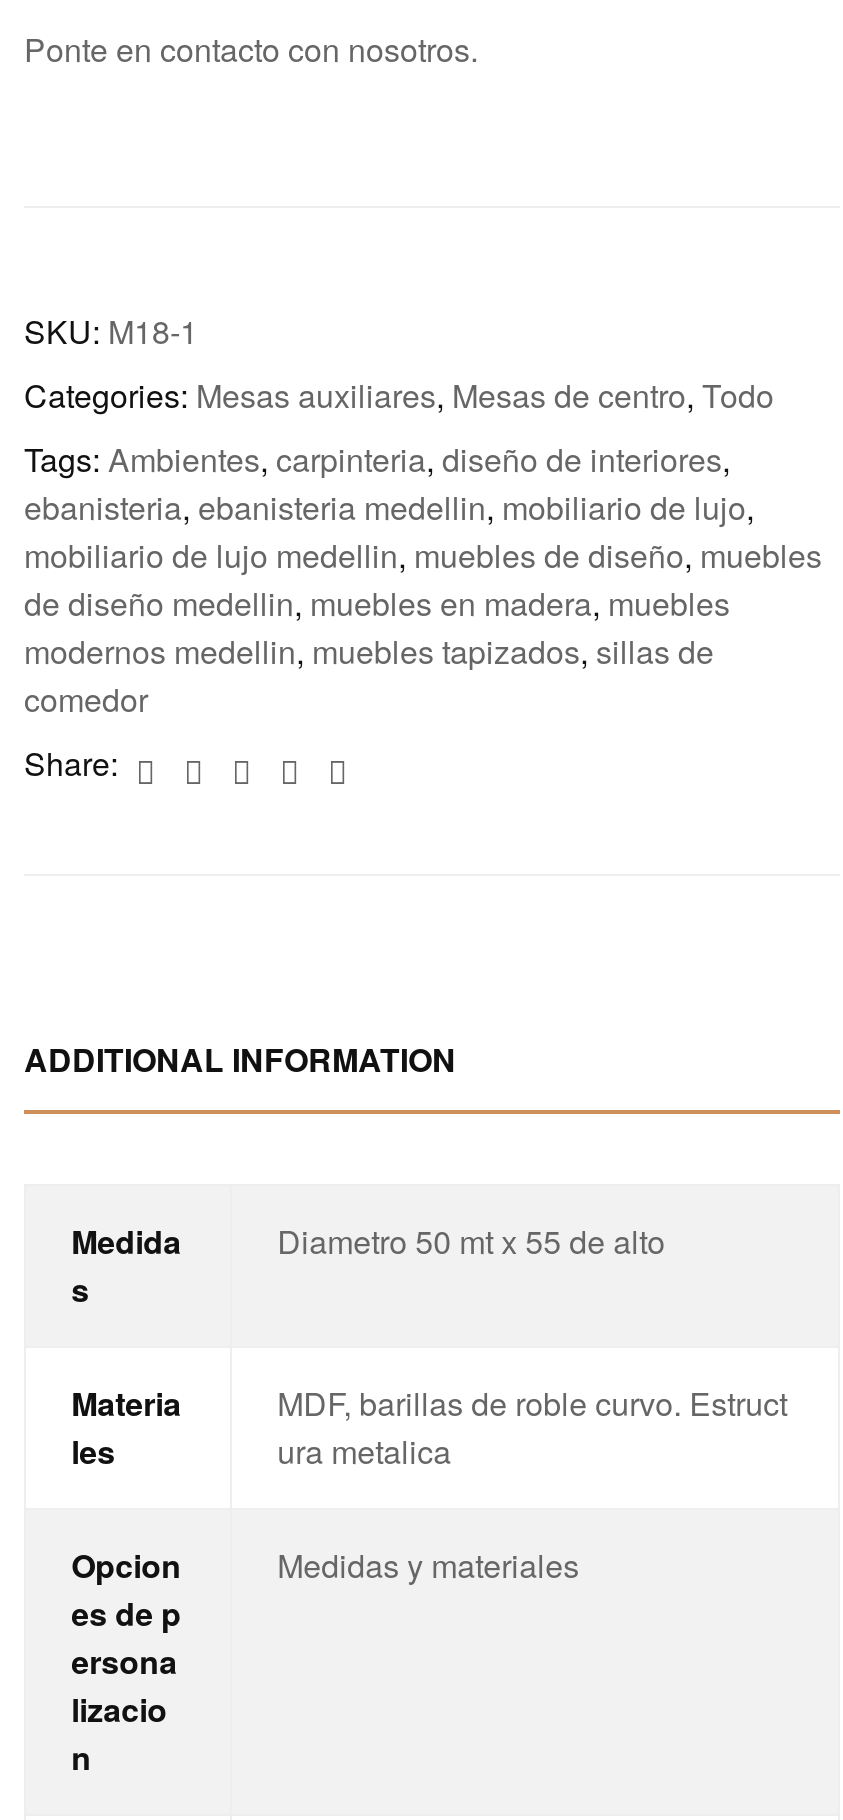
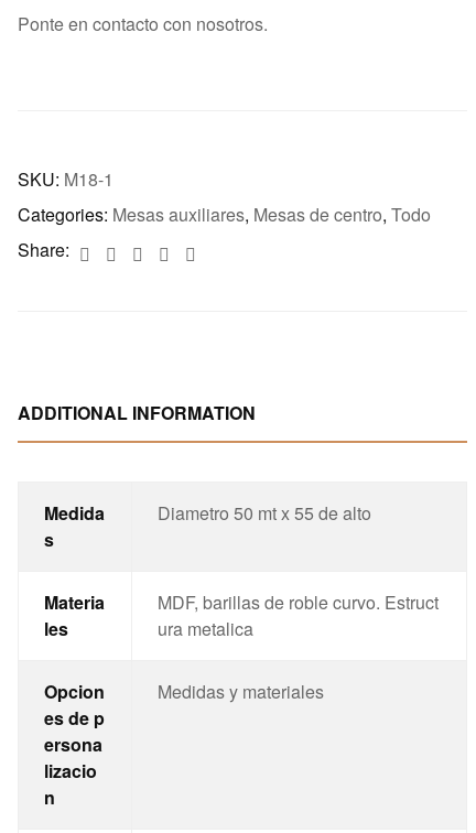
[24,436,822,722] Tags: Ambientes, carpinteria, diseño de interiores, | ebanisteria, ebanisteria medellin, mobiliario de lujo, | mobiliario de lujo medellin, muebles de diseño, muebles | de diseño medellin, muebles en madera, muebles | modernos medellin, muebles tapizados, sillas de | comedor -> none

